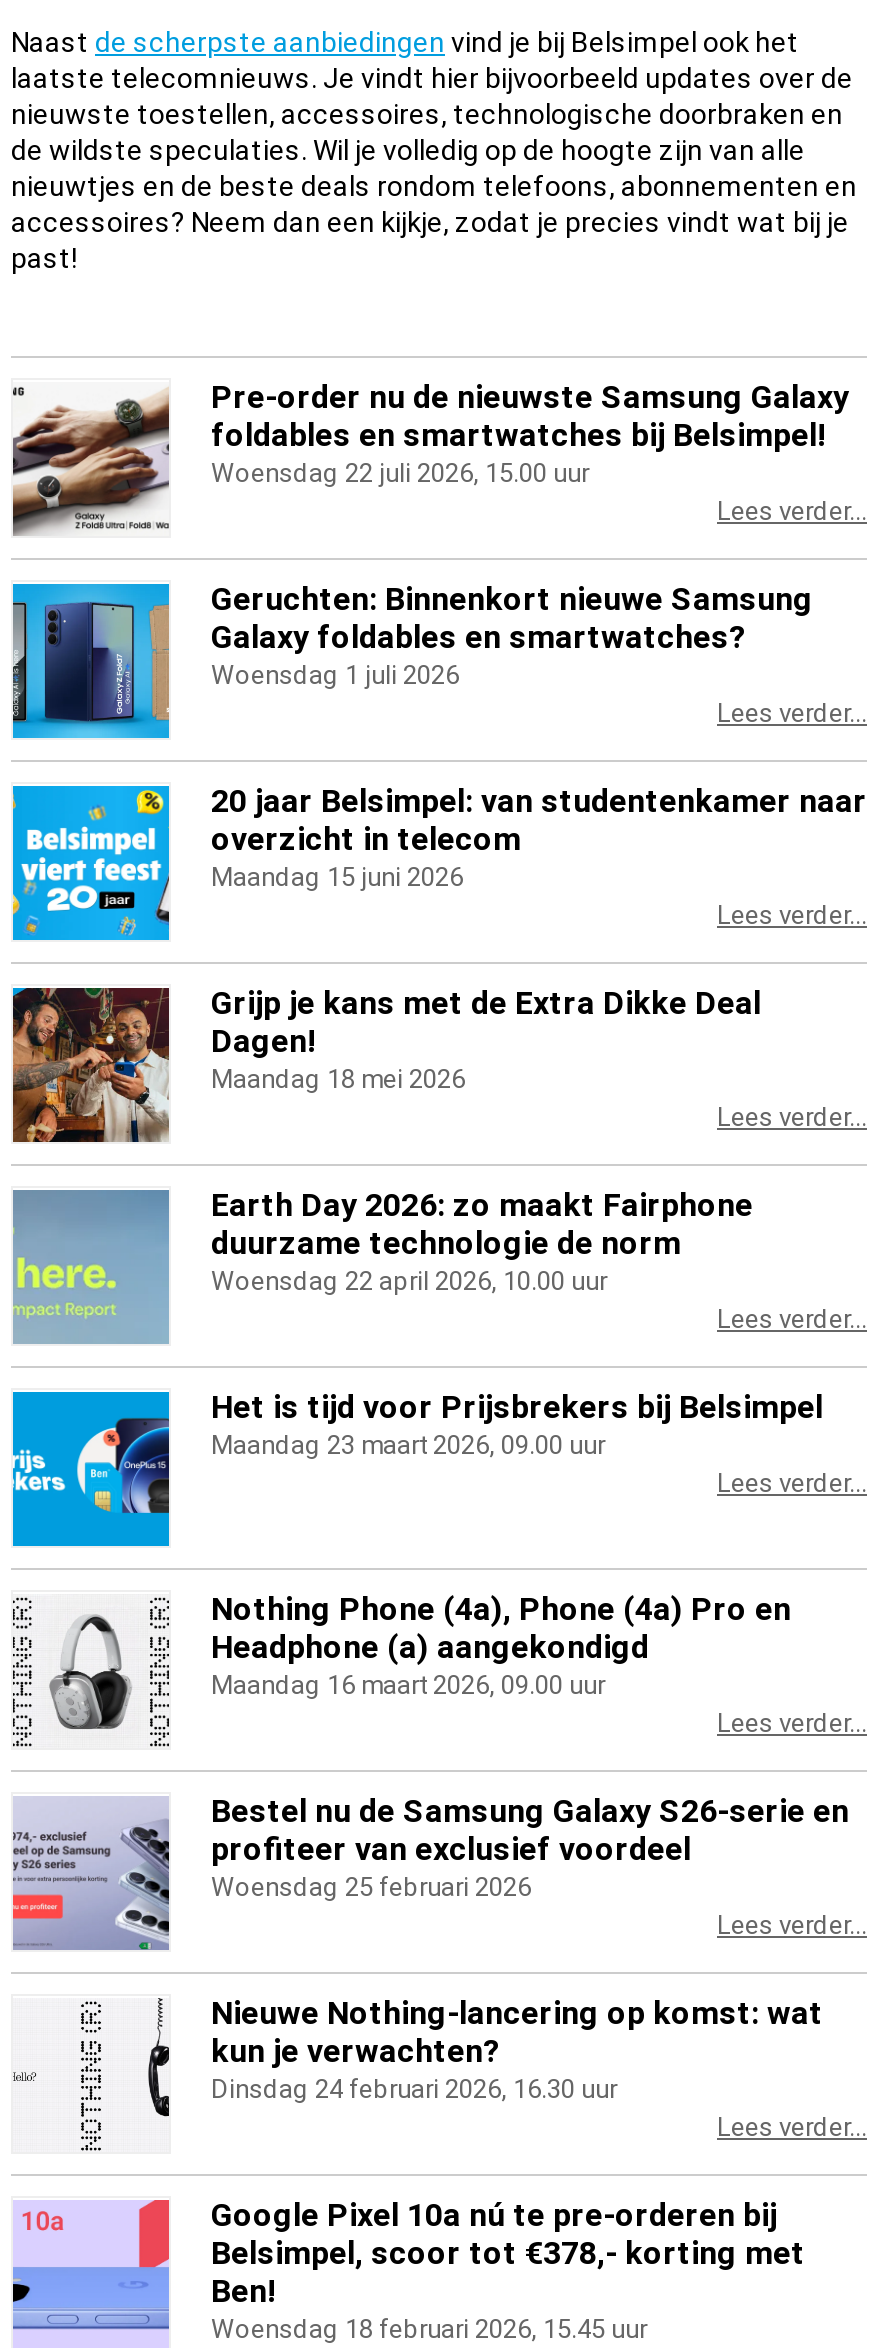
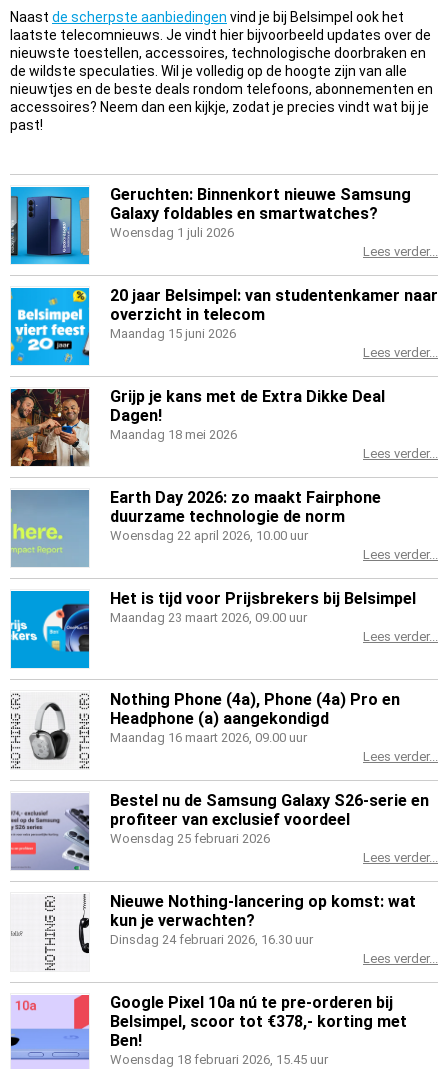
[11,378,867,536] [image] | Pre-order nu de nieuwste Samsung Galaxy | foldables en smartwatches bij Belsimpel! | Woensdag 22 juli 2026, 15.00 uur | Lees verder... -> none

